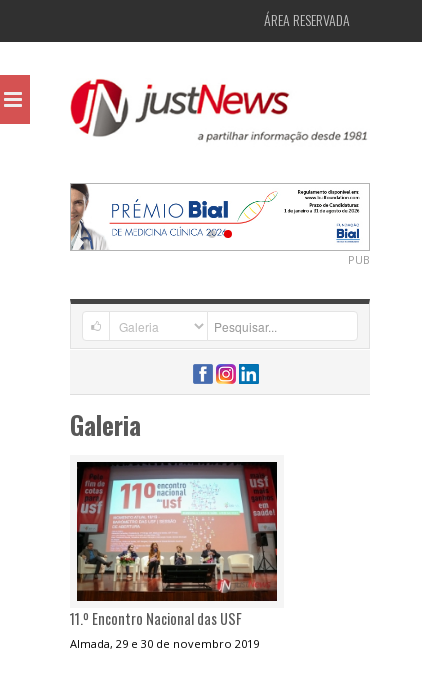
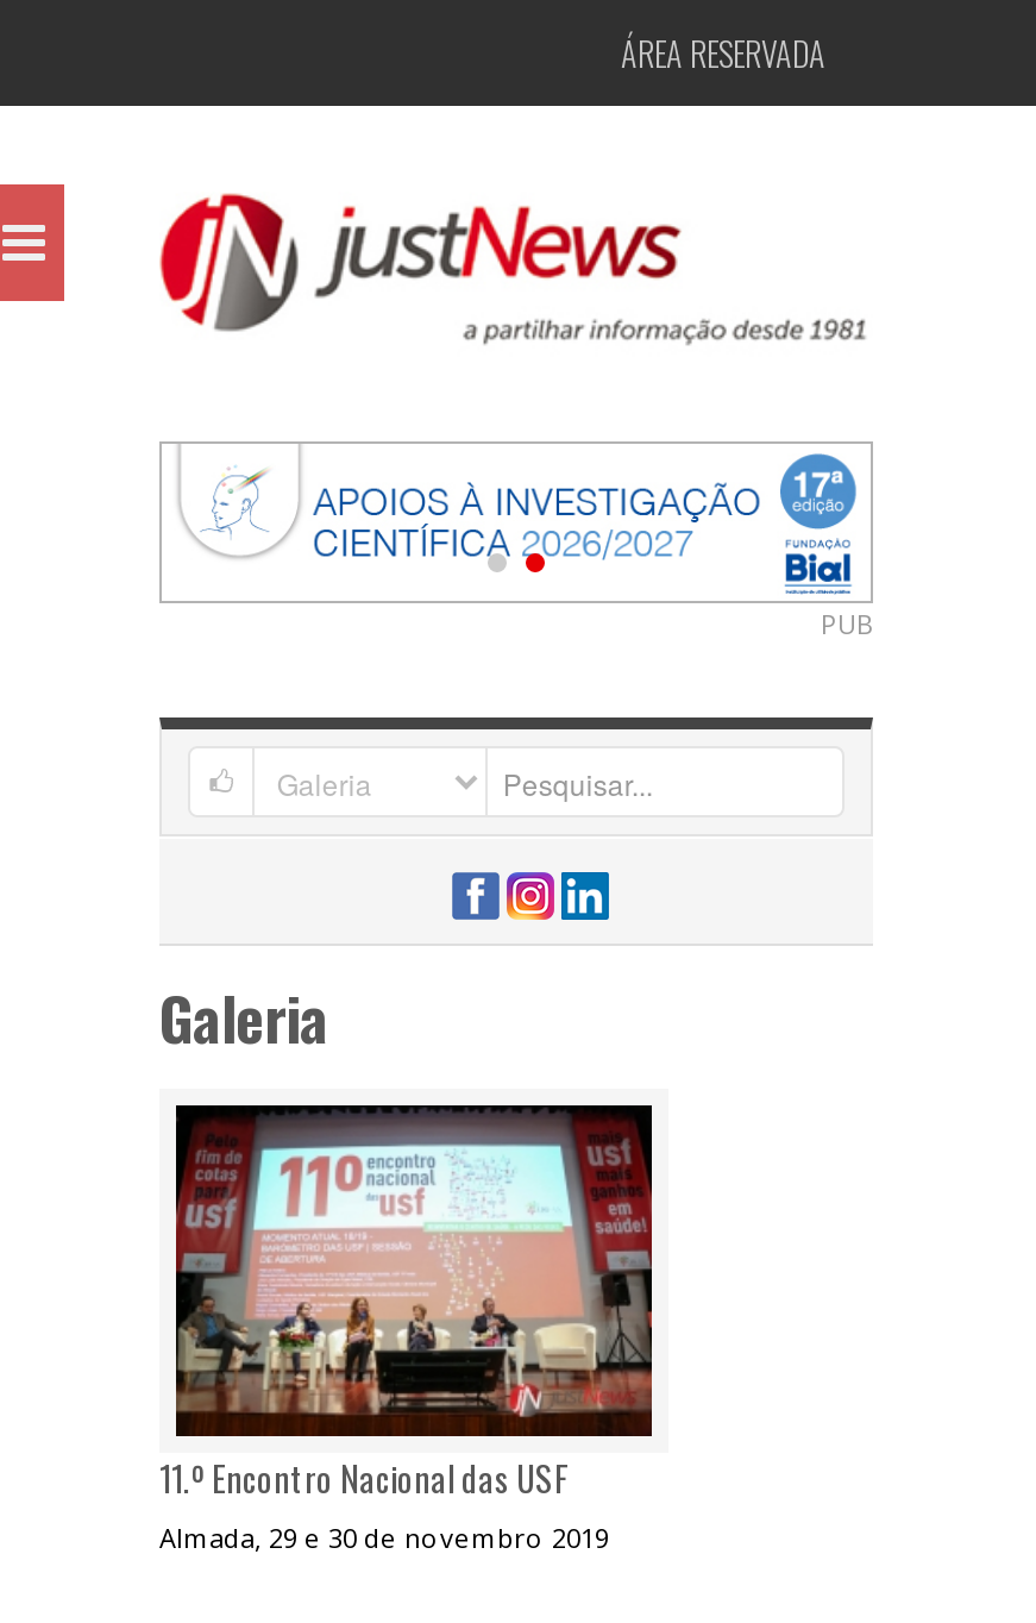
[70,183,363,251] [image] -> [162,444,859,601] [image]

